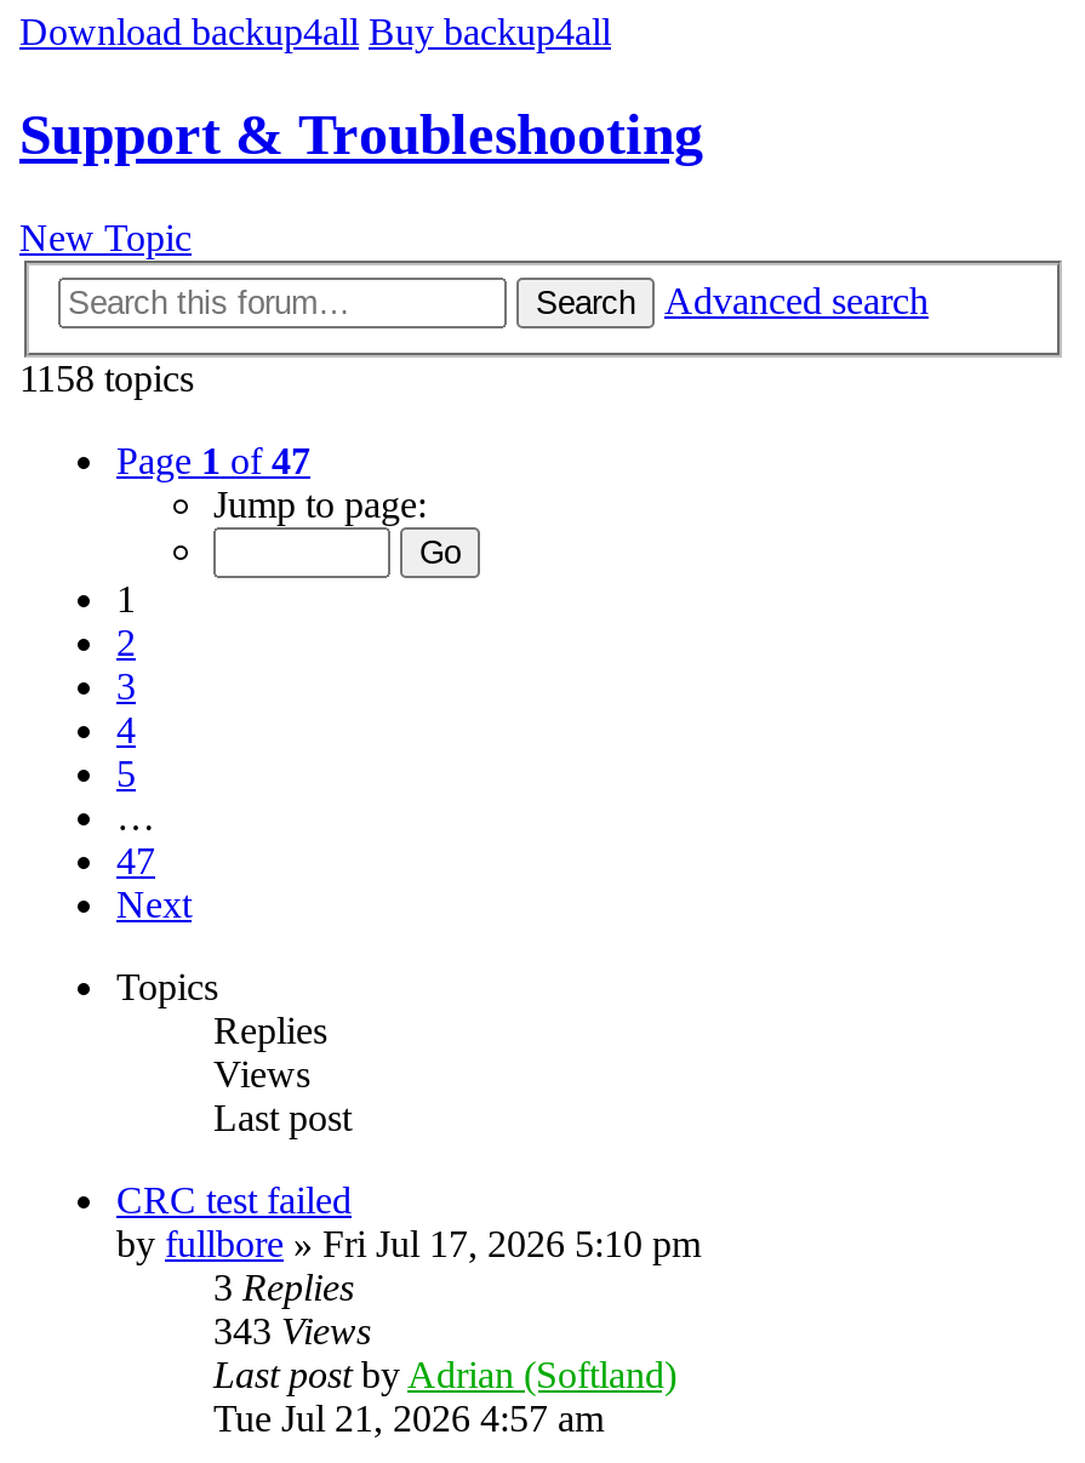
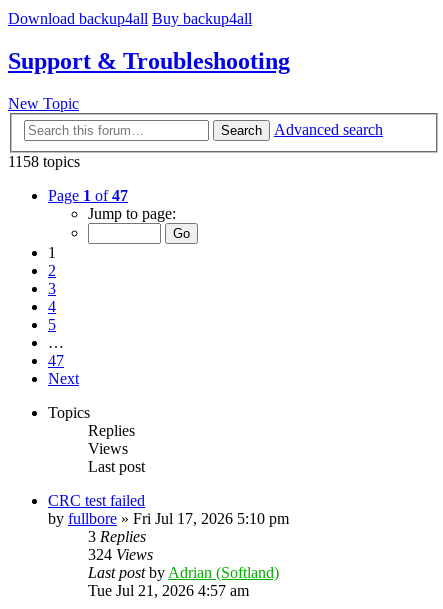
[213,1311,371,1352] 343 Views -> [88,546,153,563] 324 Views

